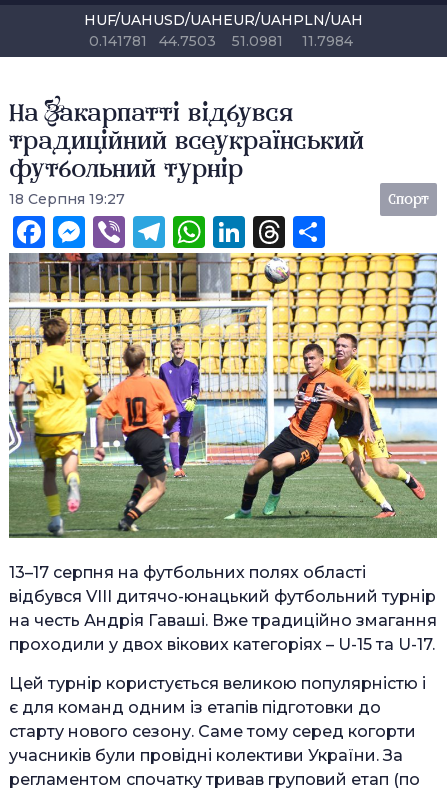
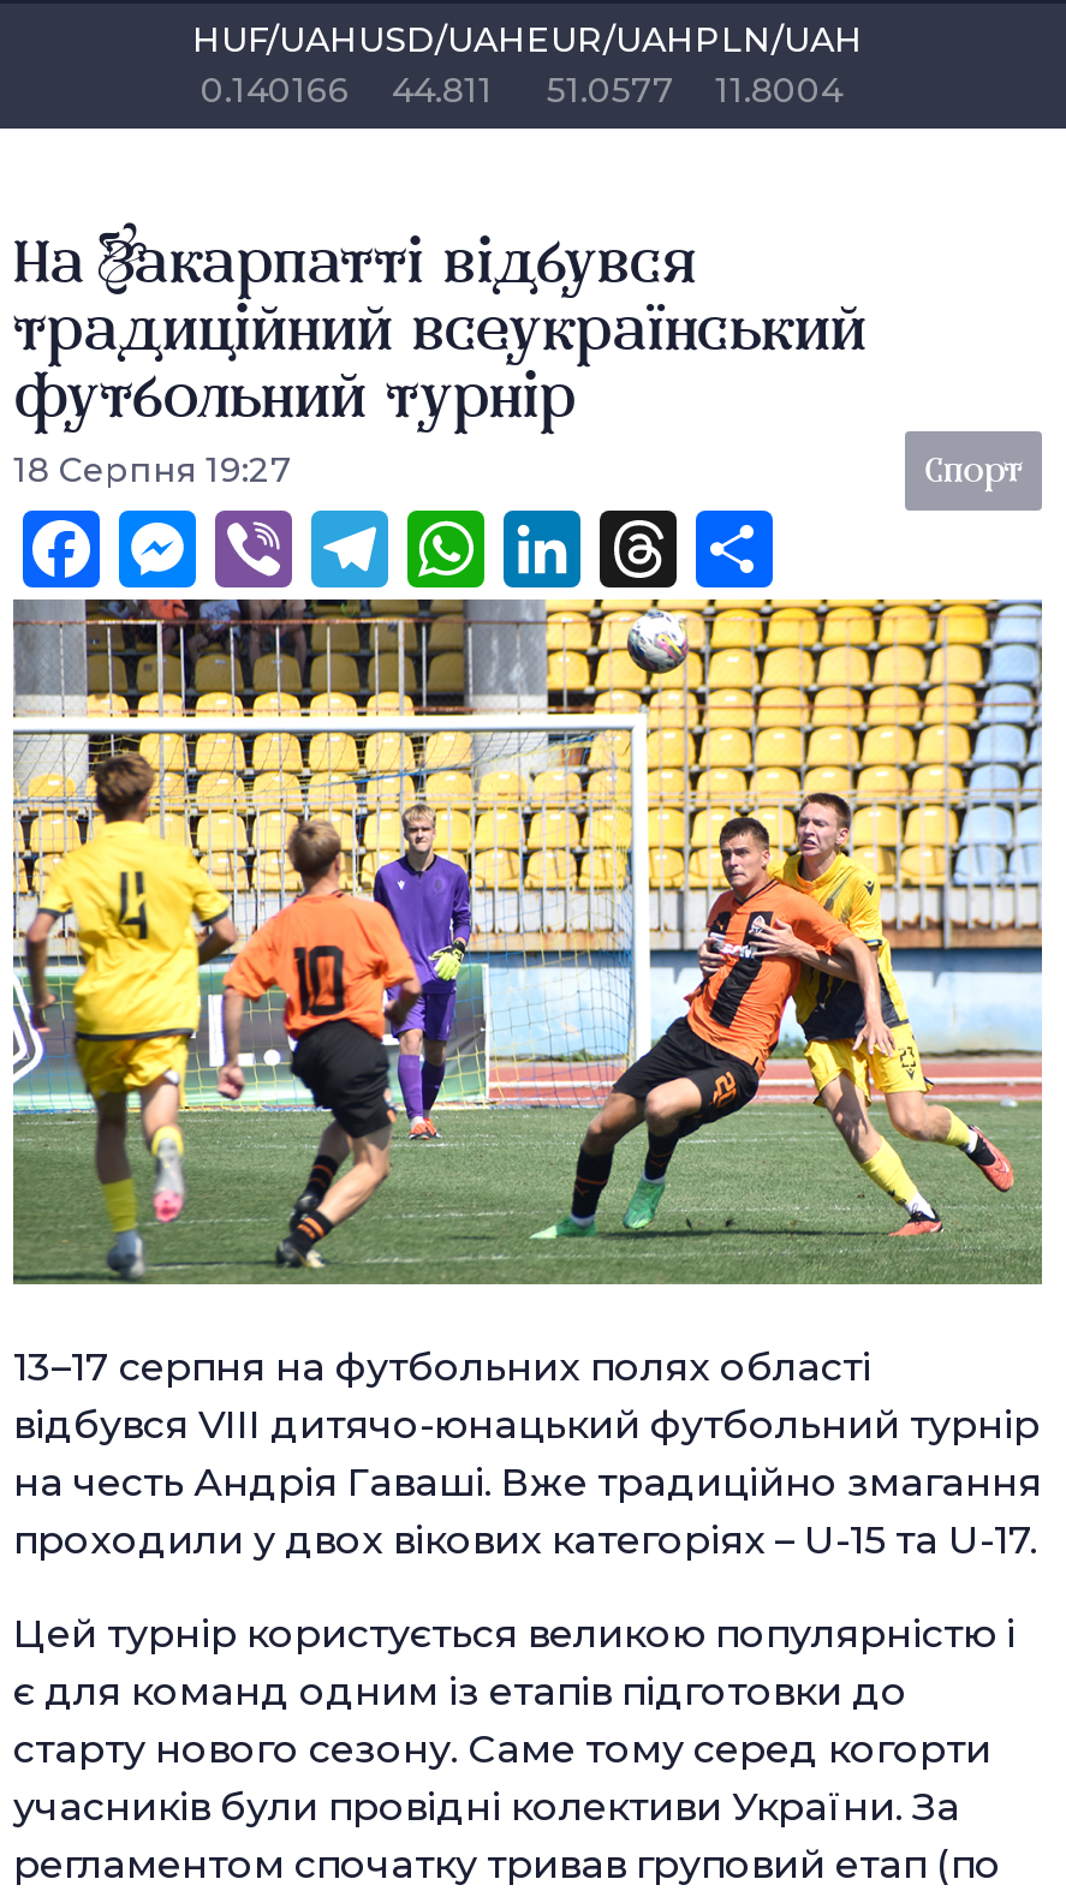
[89,32,147,50] 0.141781 -> [201,68,350,112] 0.140166
[159,32,216,50] 44.7503 -> [392,68,493,112] 44.811
[232,32,283,50] 51.0981 -> [547,68,674,112] 51.0577
[302,32,353,50] 11.7984 -> [715,68,842,112] 11.8004

